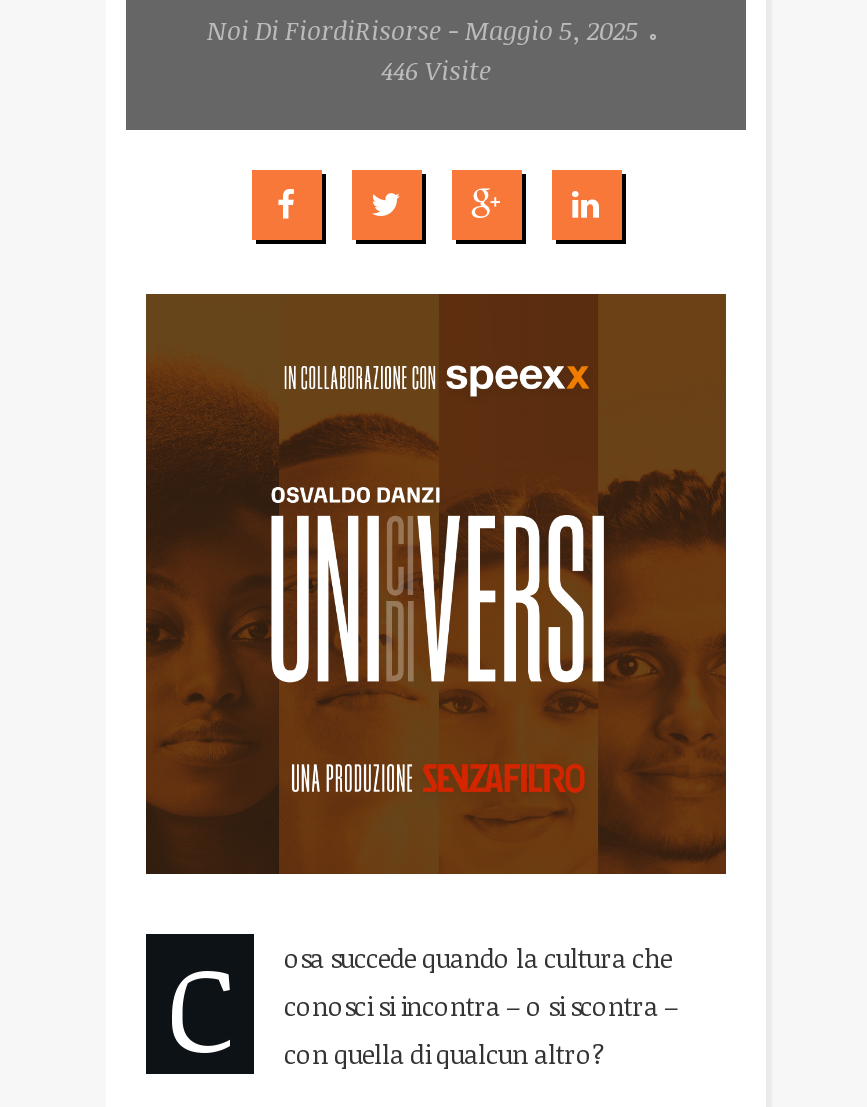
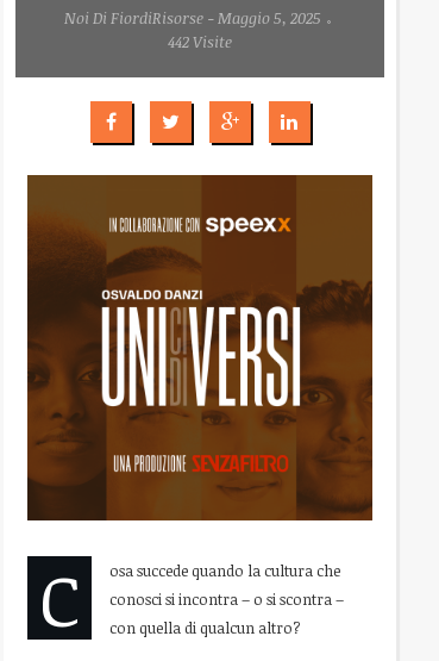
[381,52,491,88] 446 Visite -> [168,31,232,52] 442 Visite

